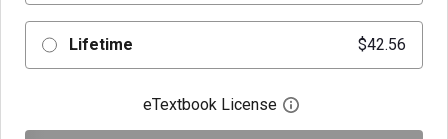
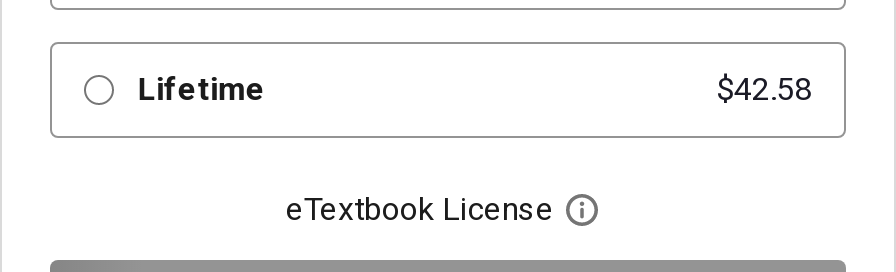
[358,35,406,54] $42.56 -> [716,70,812,108] $42.58

